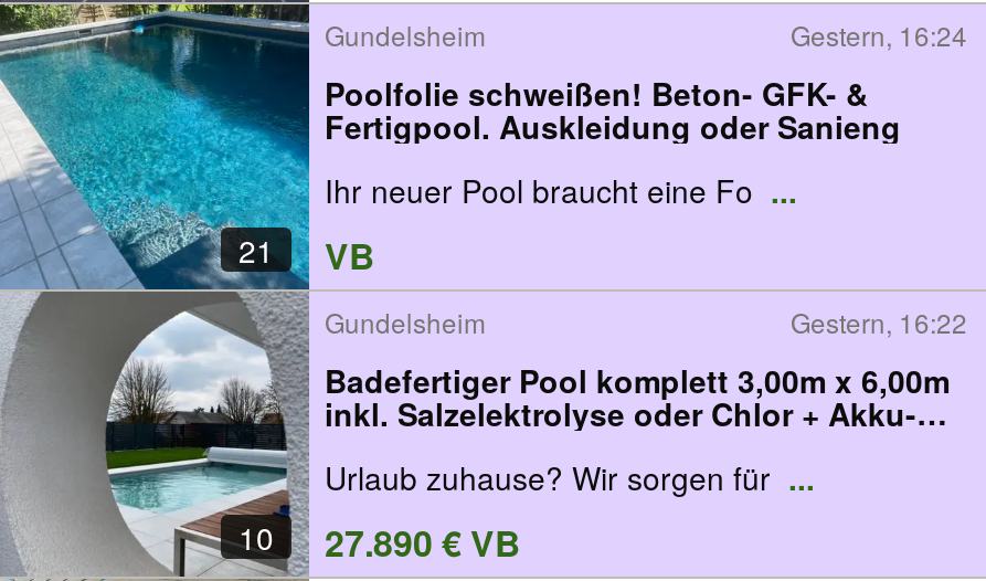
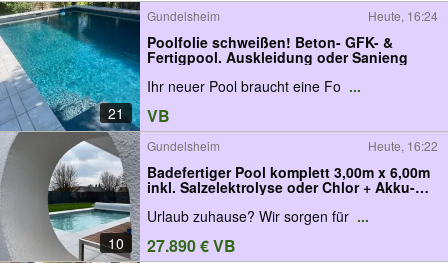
[791,15,967,53] Gestern, 16:24 -> [368,7,438,24] Heute, 16:24
[791,303,967,340] Gestern, 16:22 -> [368,137,438,154] Heute, 16:22

